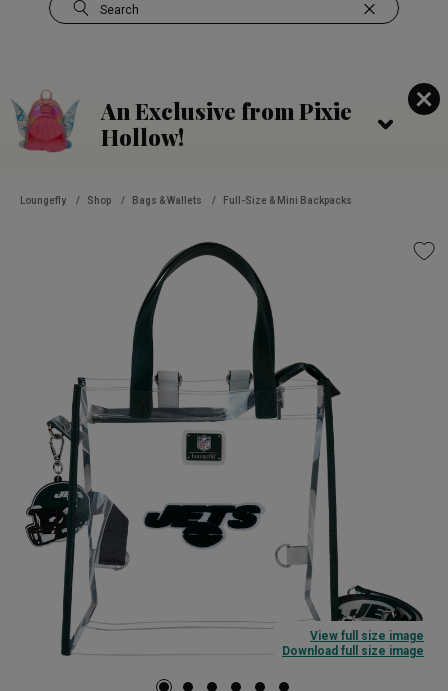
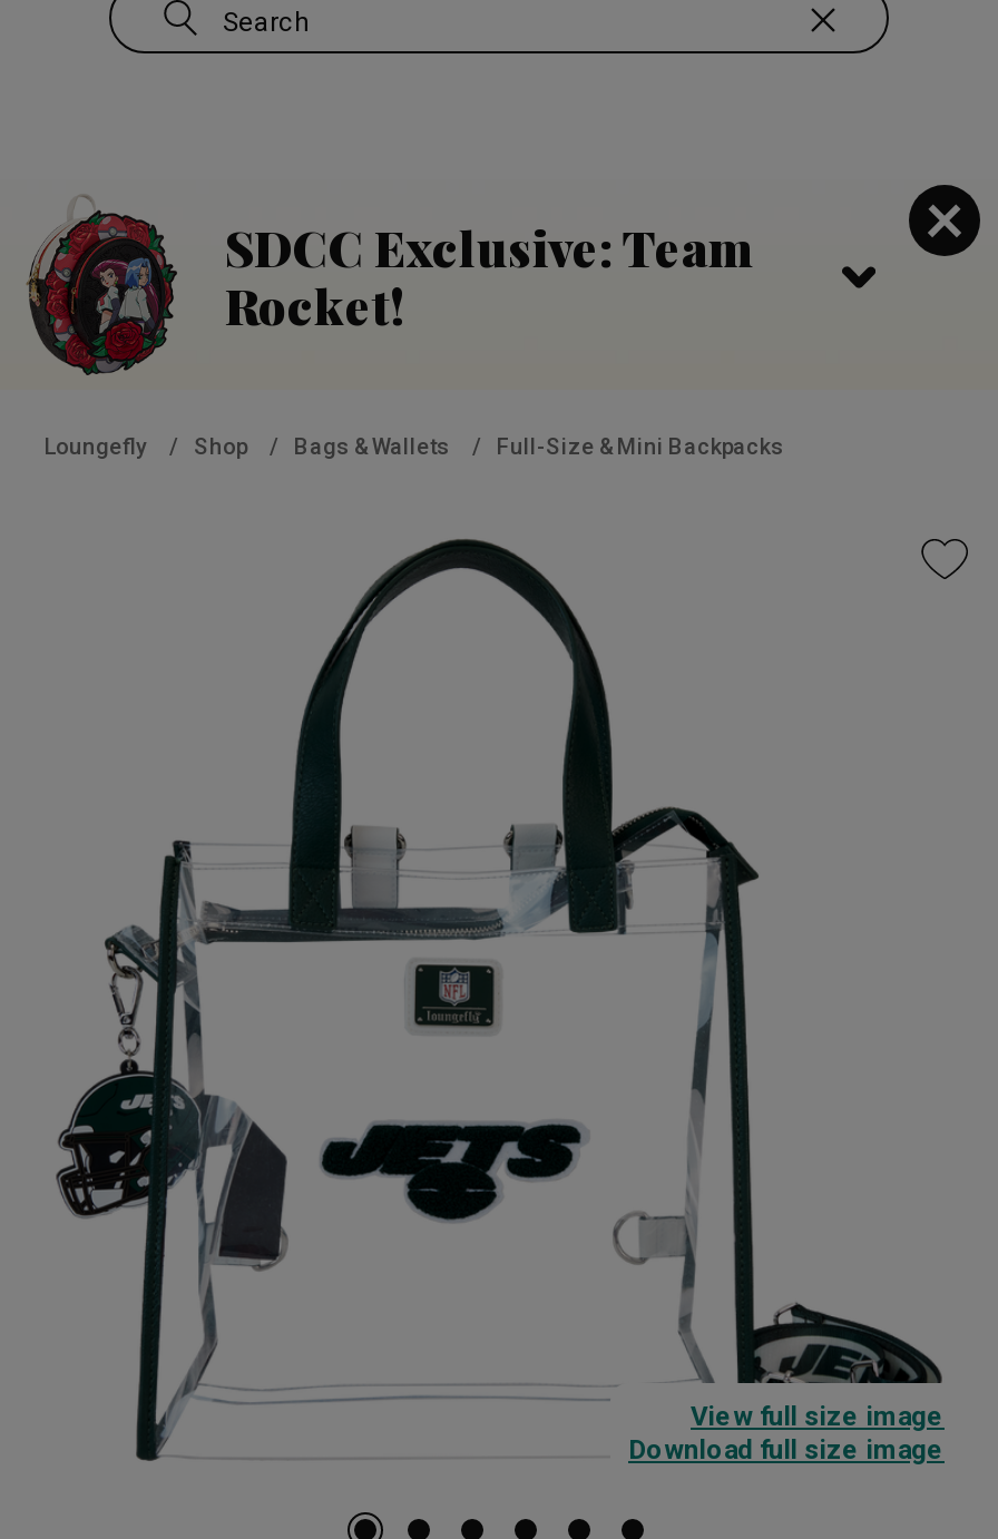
[11,90,352,168] [image] | An Exclusive from Pixie | Hollow! -> [25,194,753,376] [image] | SDCC Exclusive: Team | Rocket!

